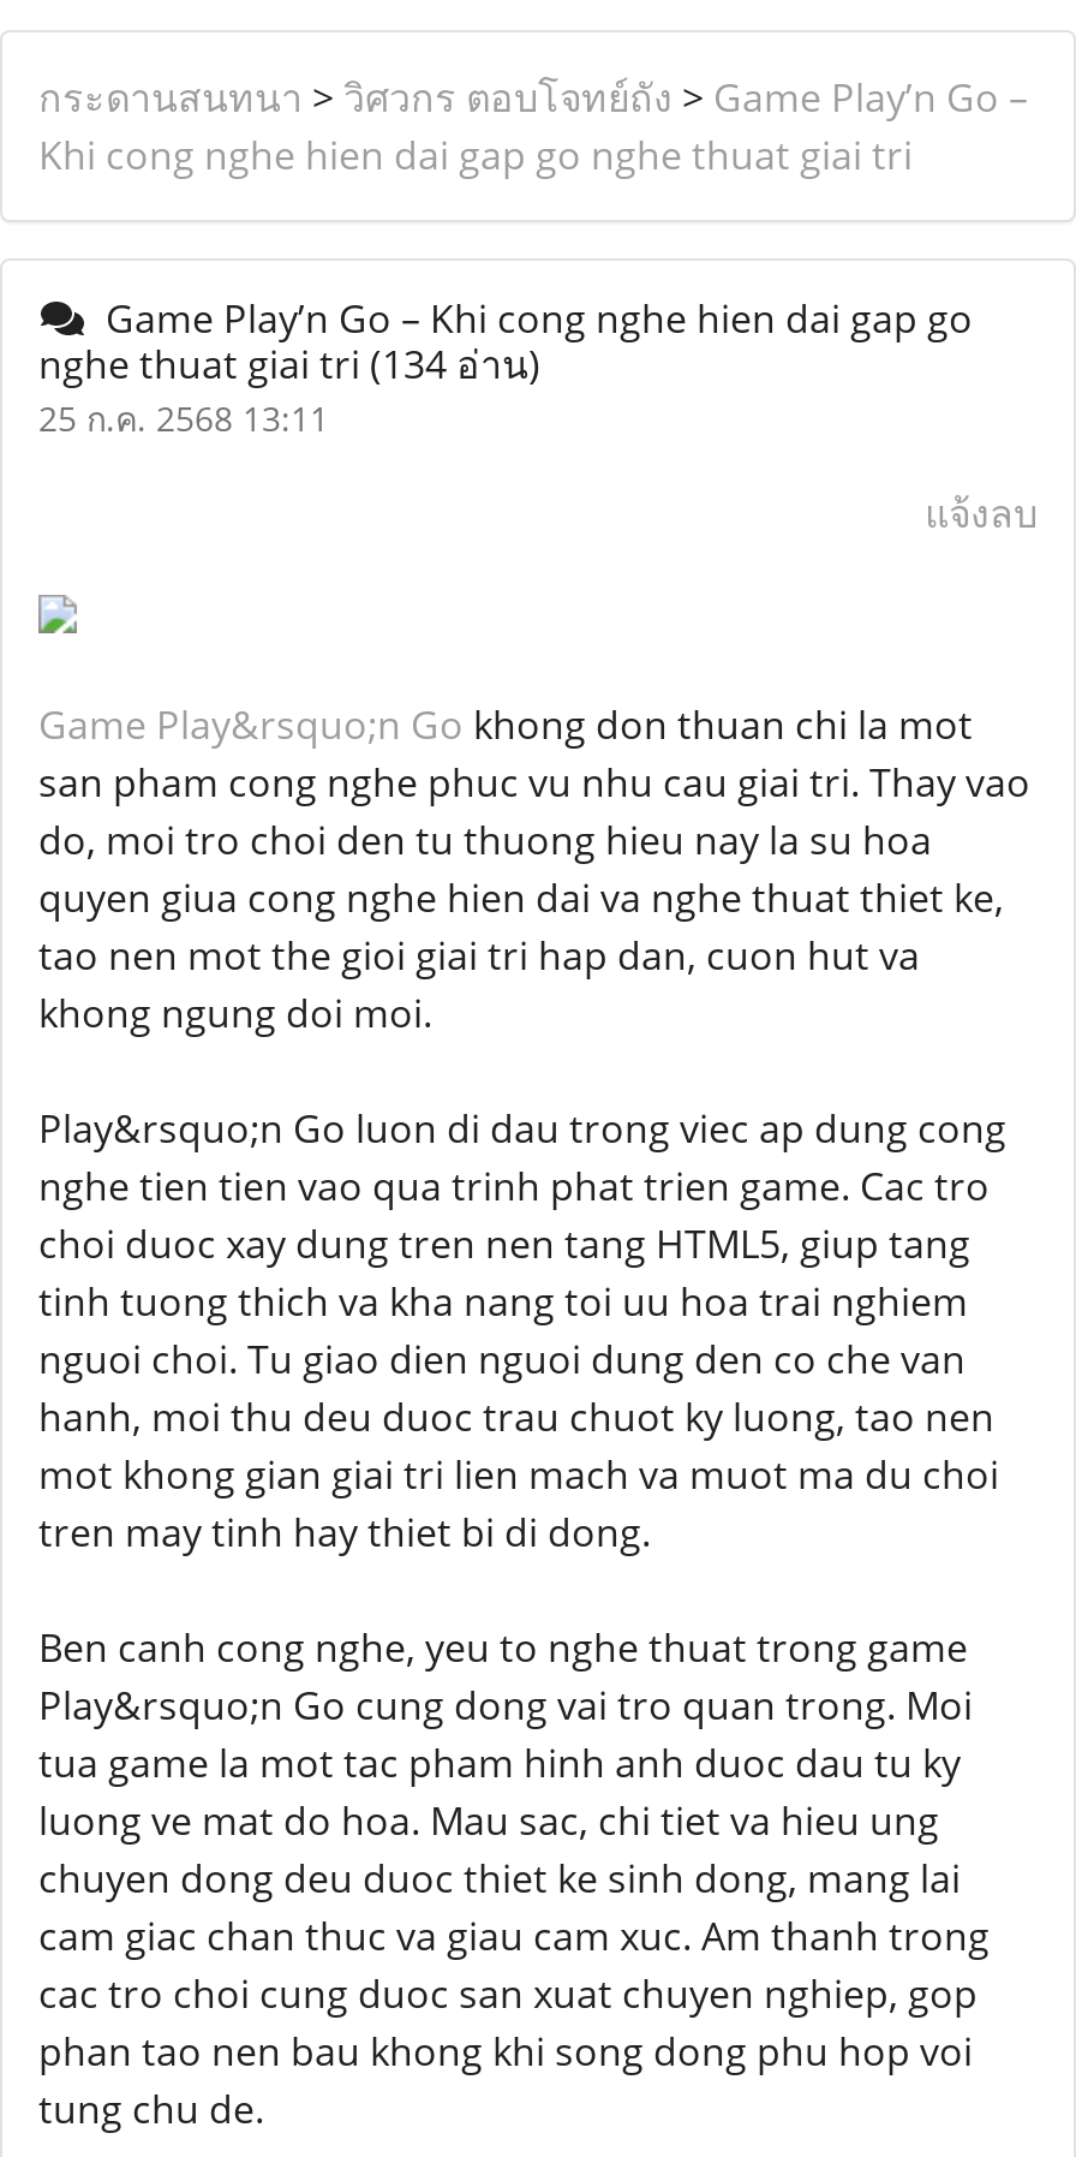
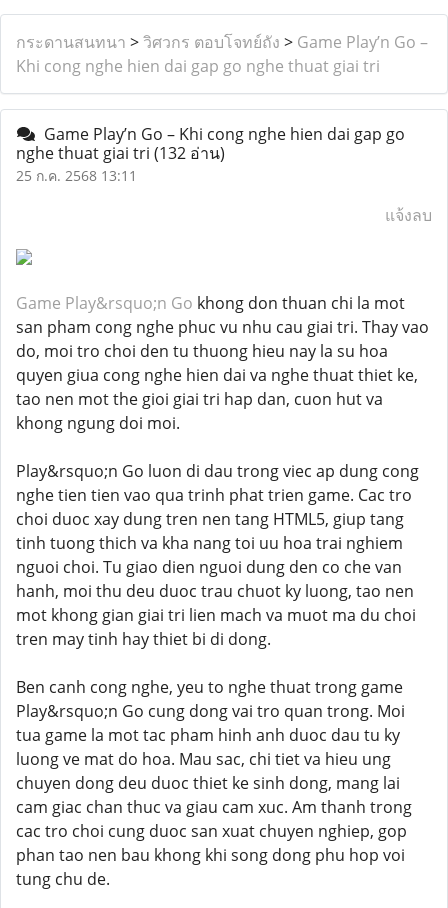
[38,338,540,391] nghe thuat giai tri (134 อ่าน) -> [16,142,225,164] nghe thuat giai tri (132 อ่าน)

